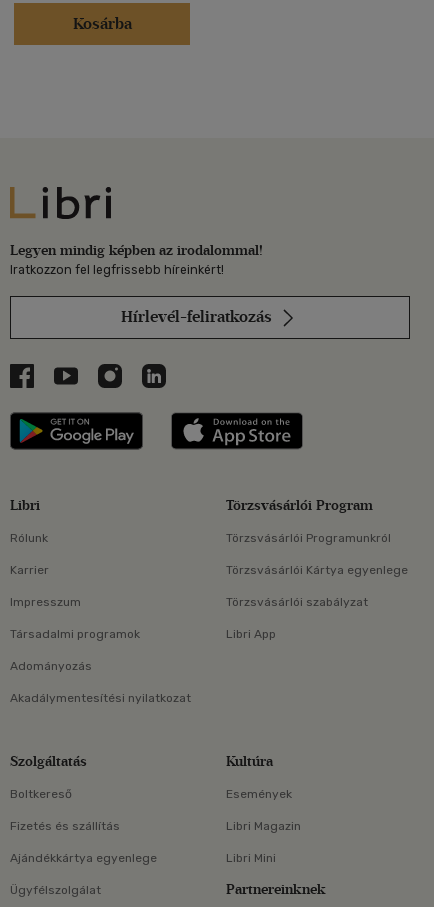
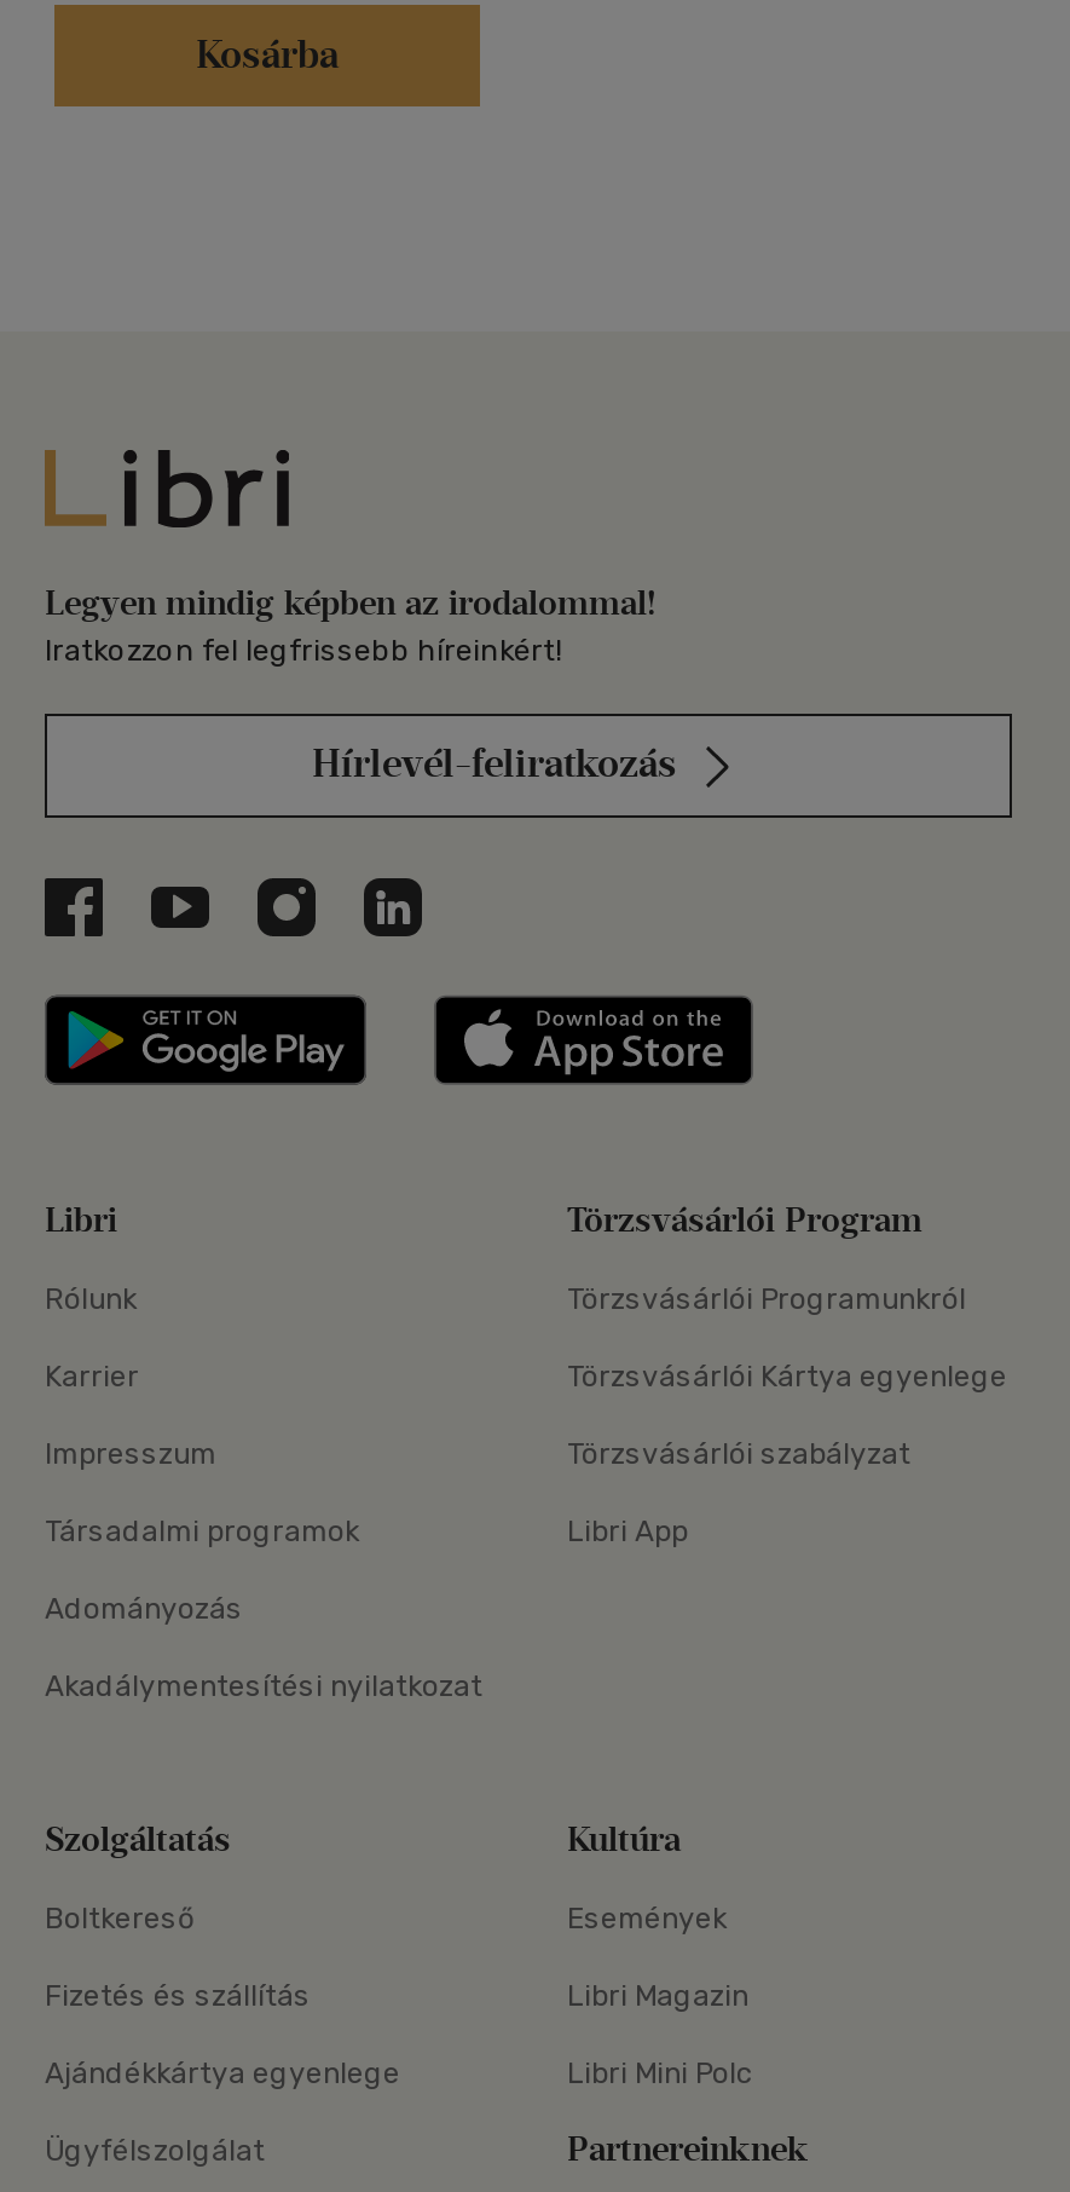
[226,851,276,865] Libri Mini -> [567,2057,753,2091] Libri Mini Polc

